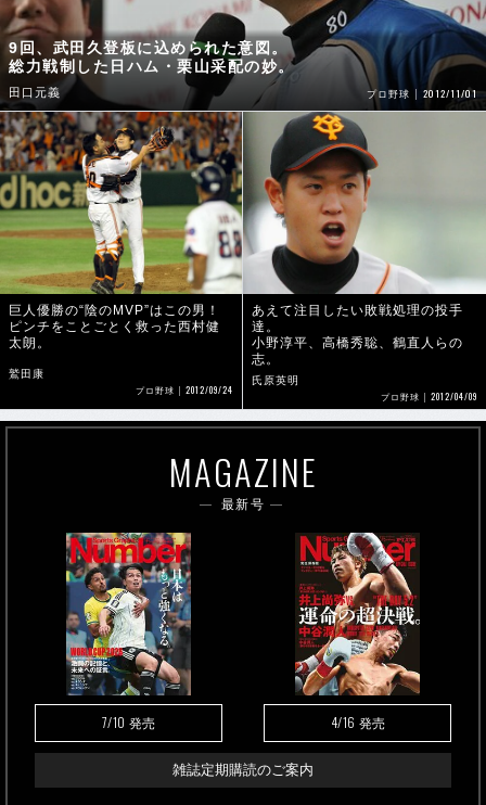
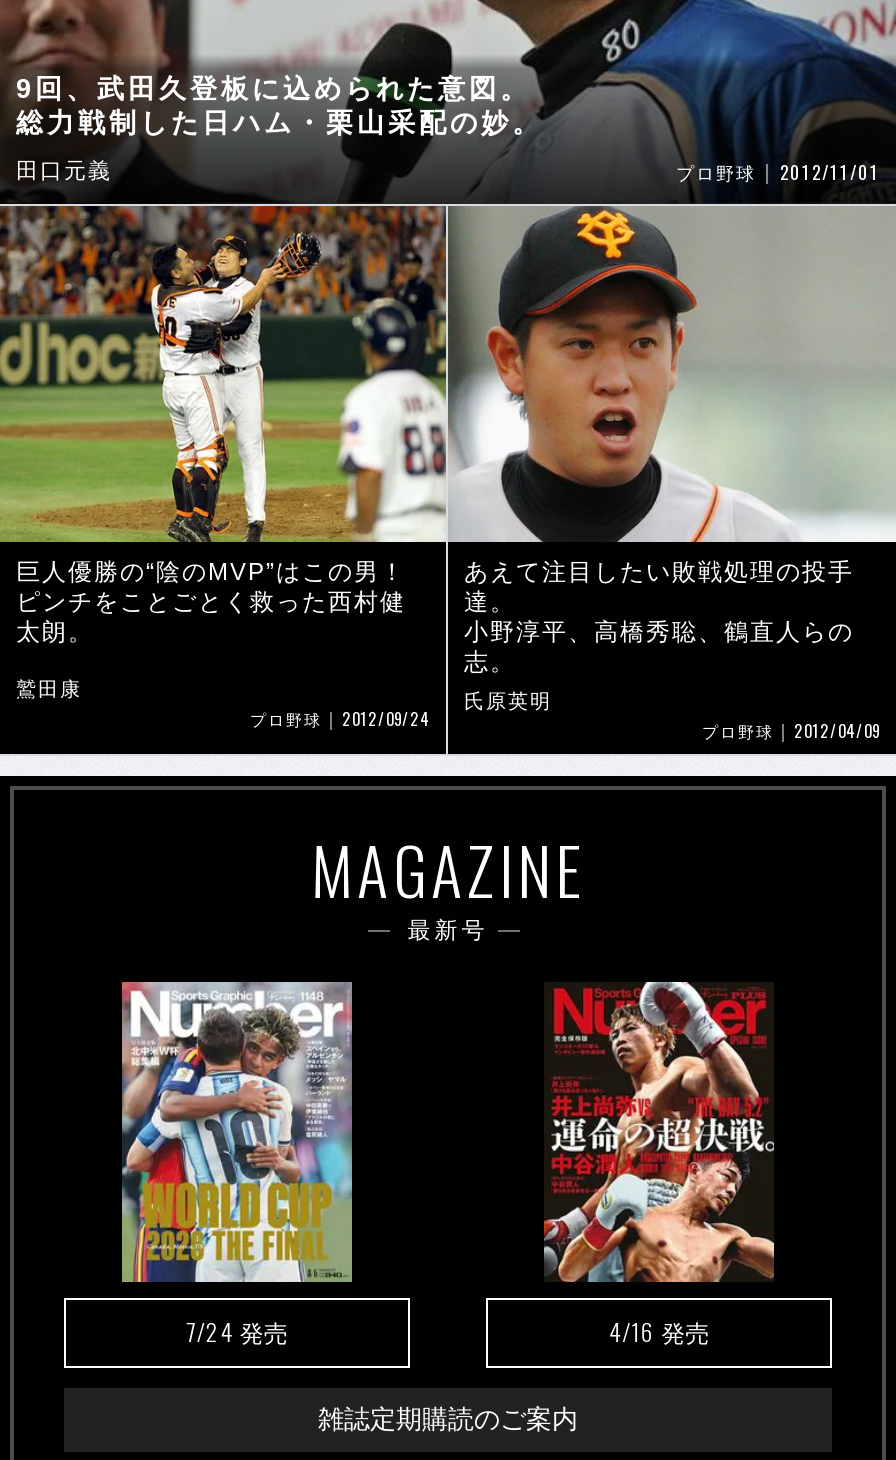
[66,532,191,731] [image] | 7/10発売 -> [120,980,354,1348] [image] | 7/24発売

